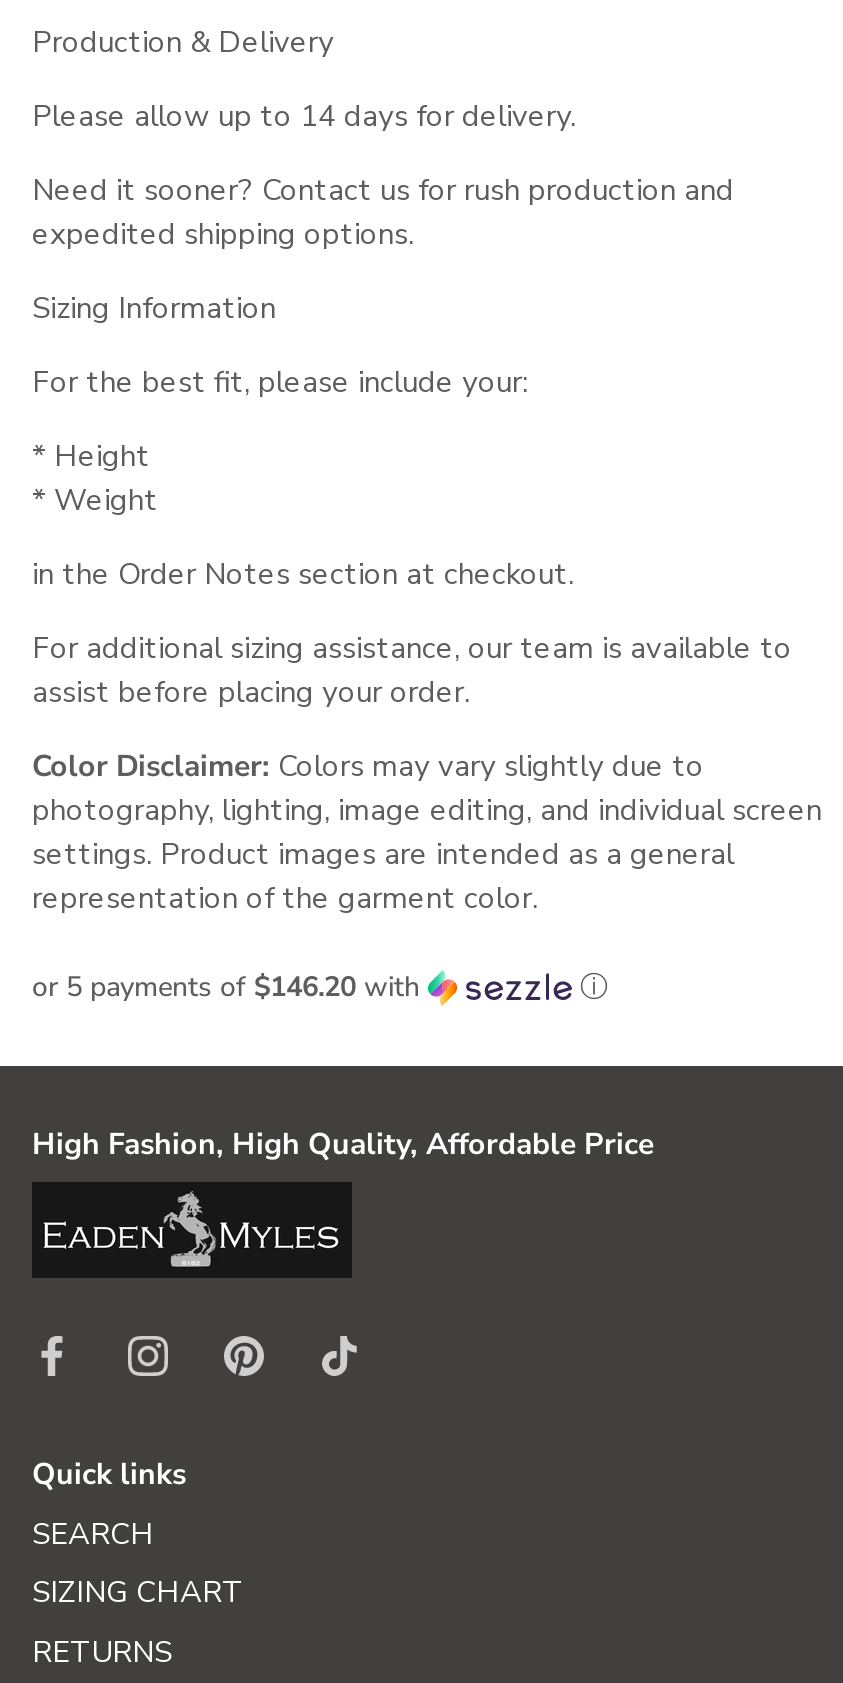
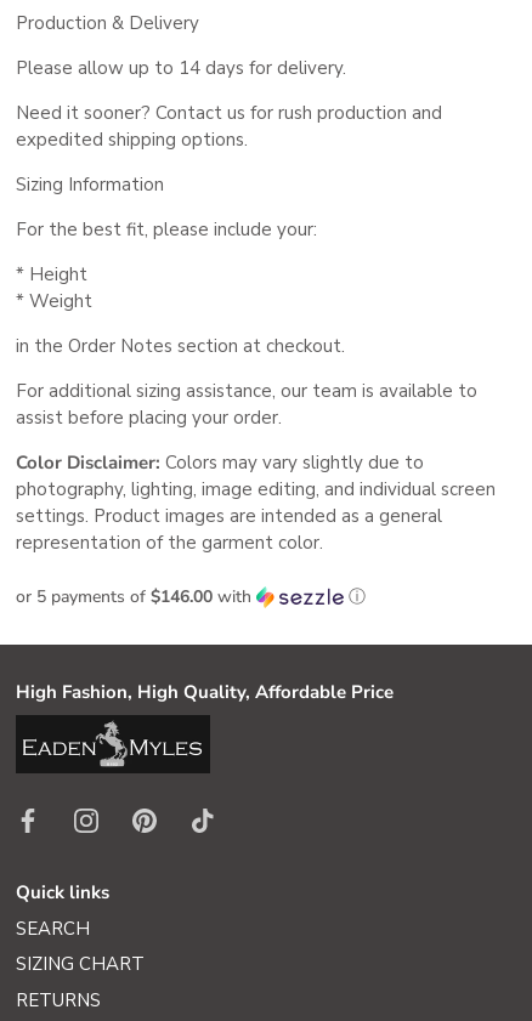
[32,969,428,1007] or 5 payments of $146.20 with -> [16,586,256,609] or 5 payments of $146.00 with

